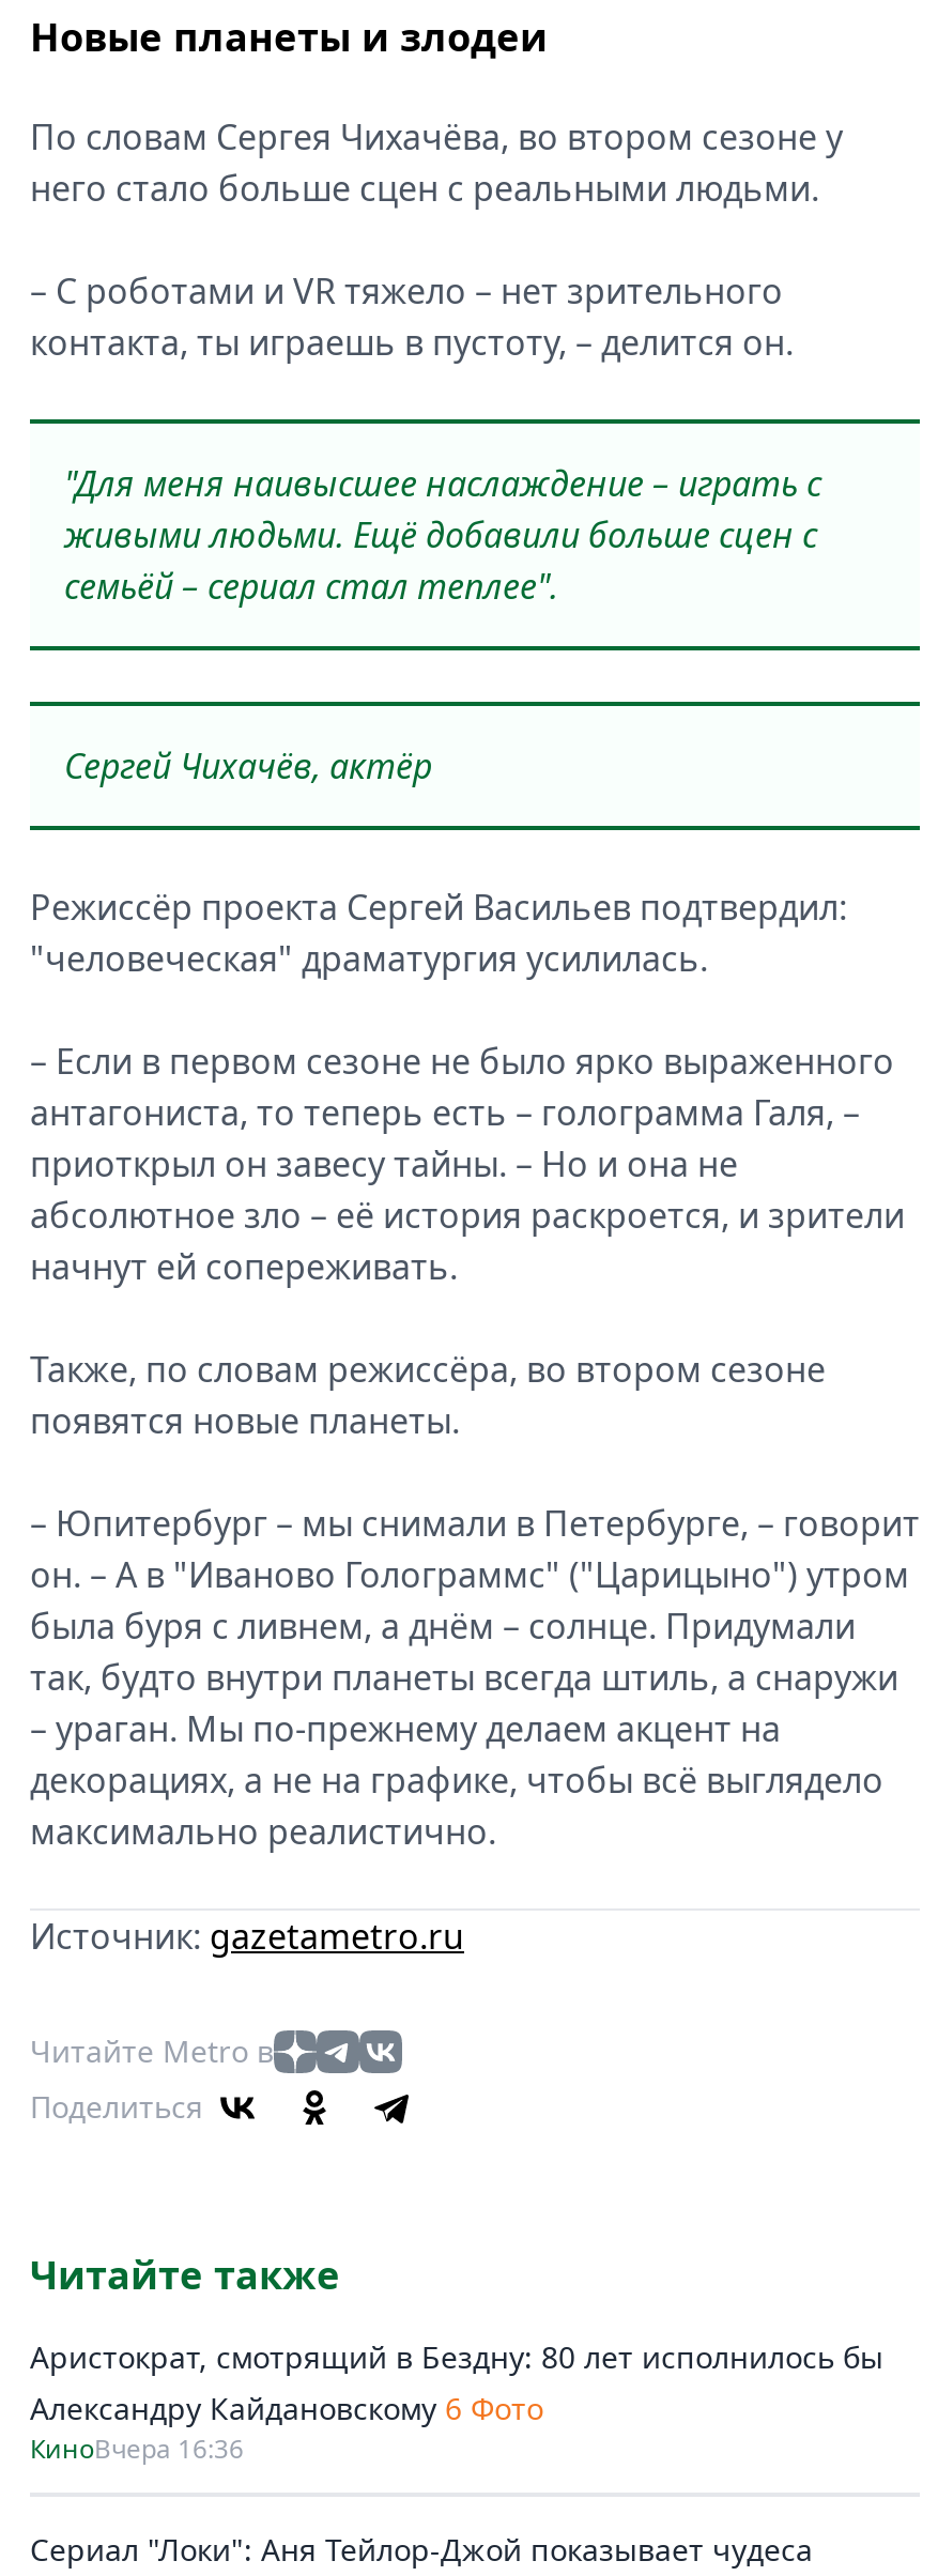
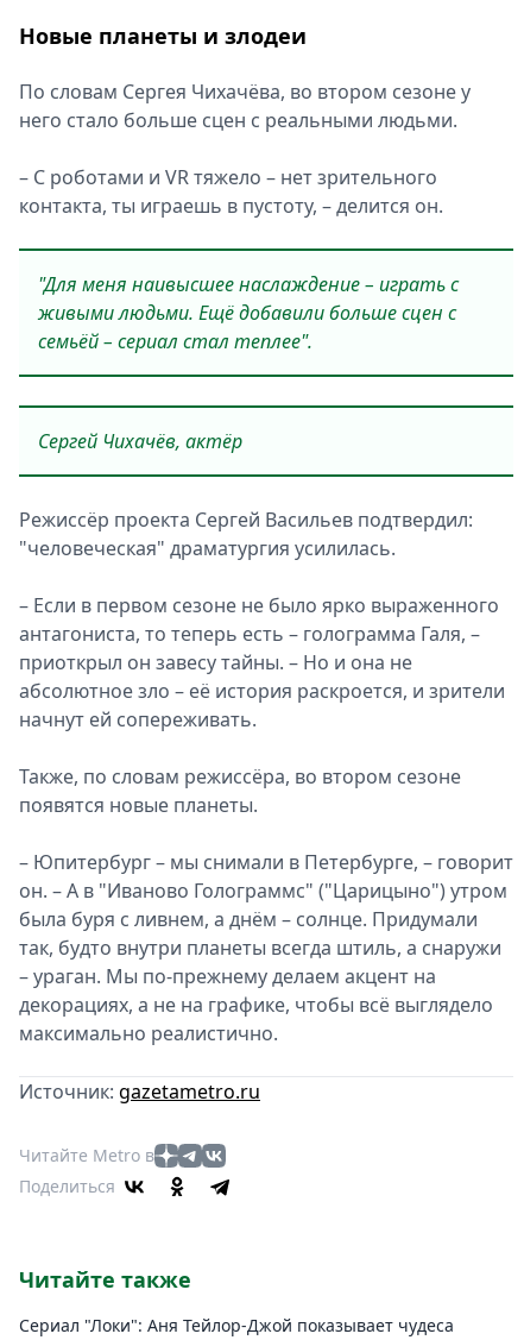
[30,2336,883,2466] Аристократ, смотрящий в Бездну: 80 лет исполнилось бы | Александру Кайдановскому 6 Фото | КиноВчера 16:36 -> none

